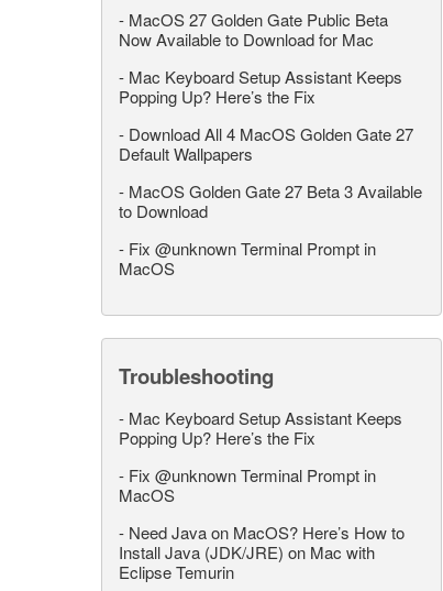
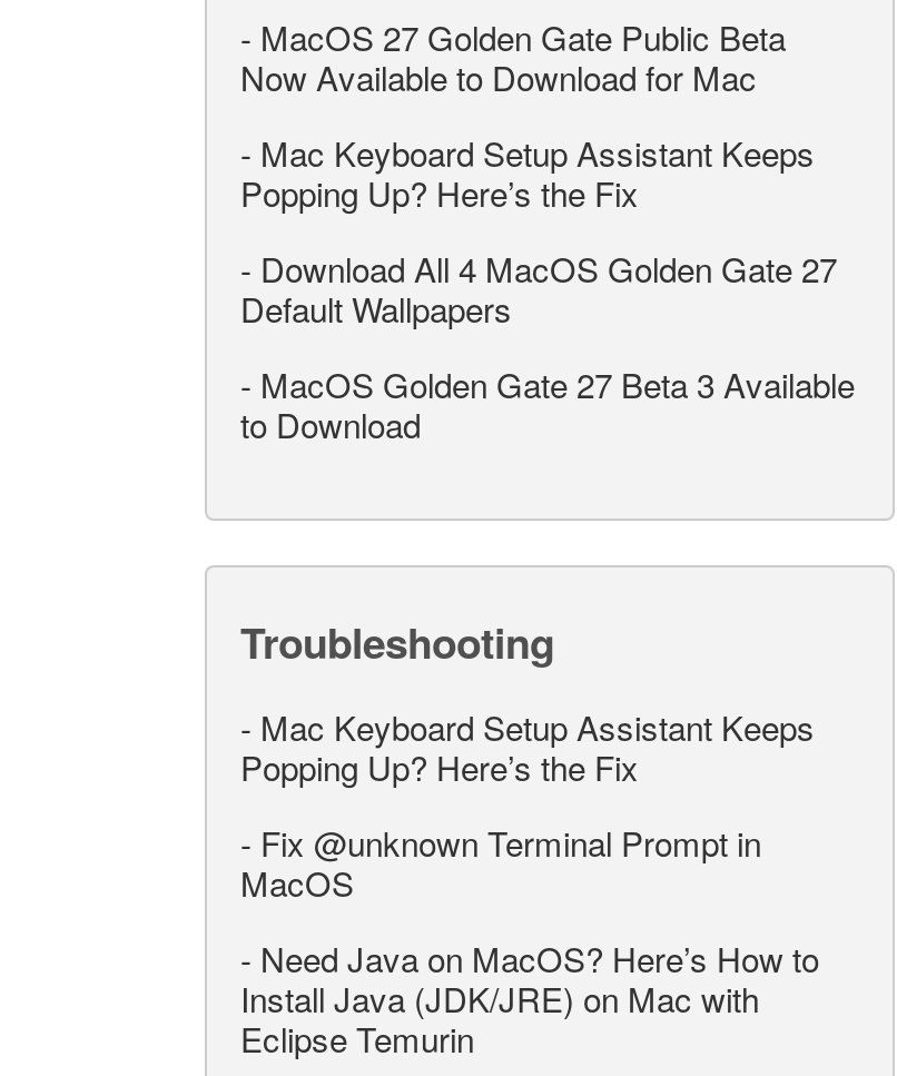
[119,237,376,280] - Fix @unknown Terminal Prompt in | MacOS -> none

